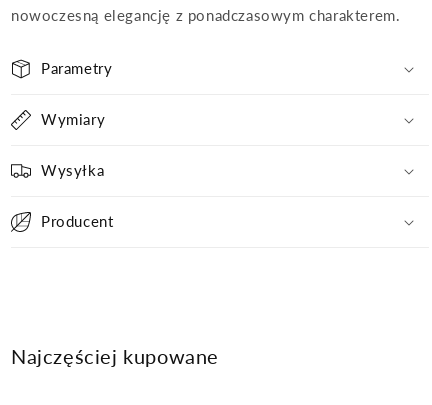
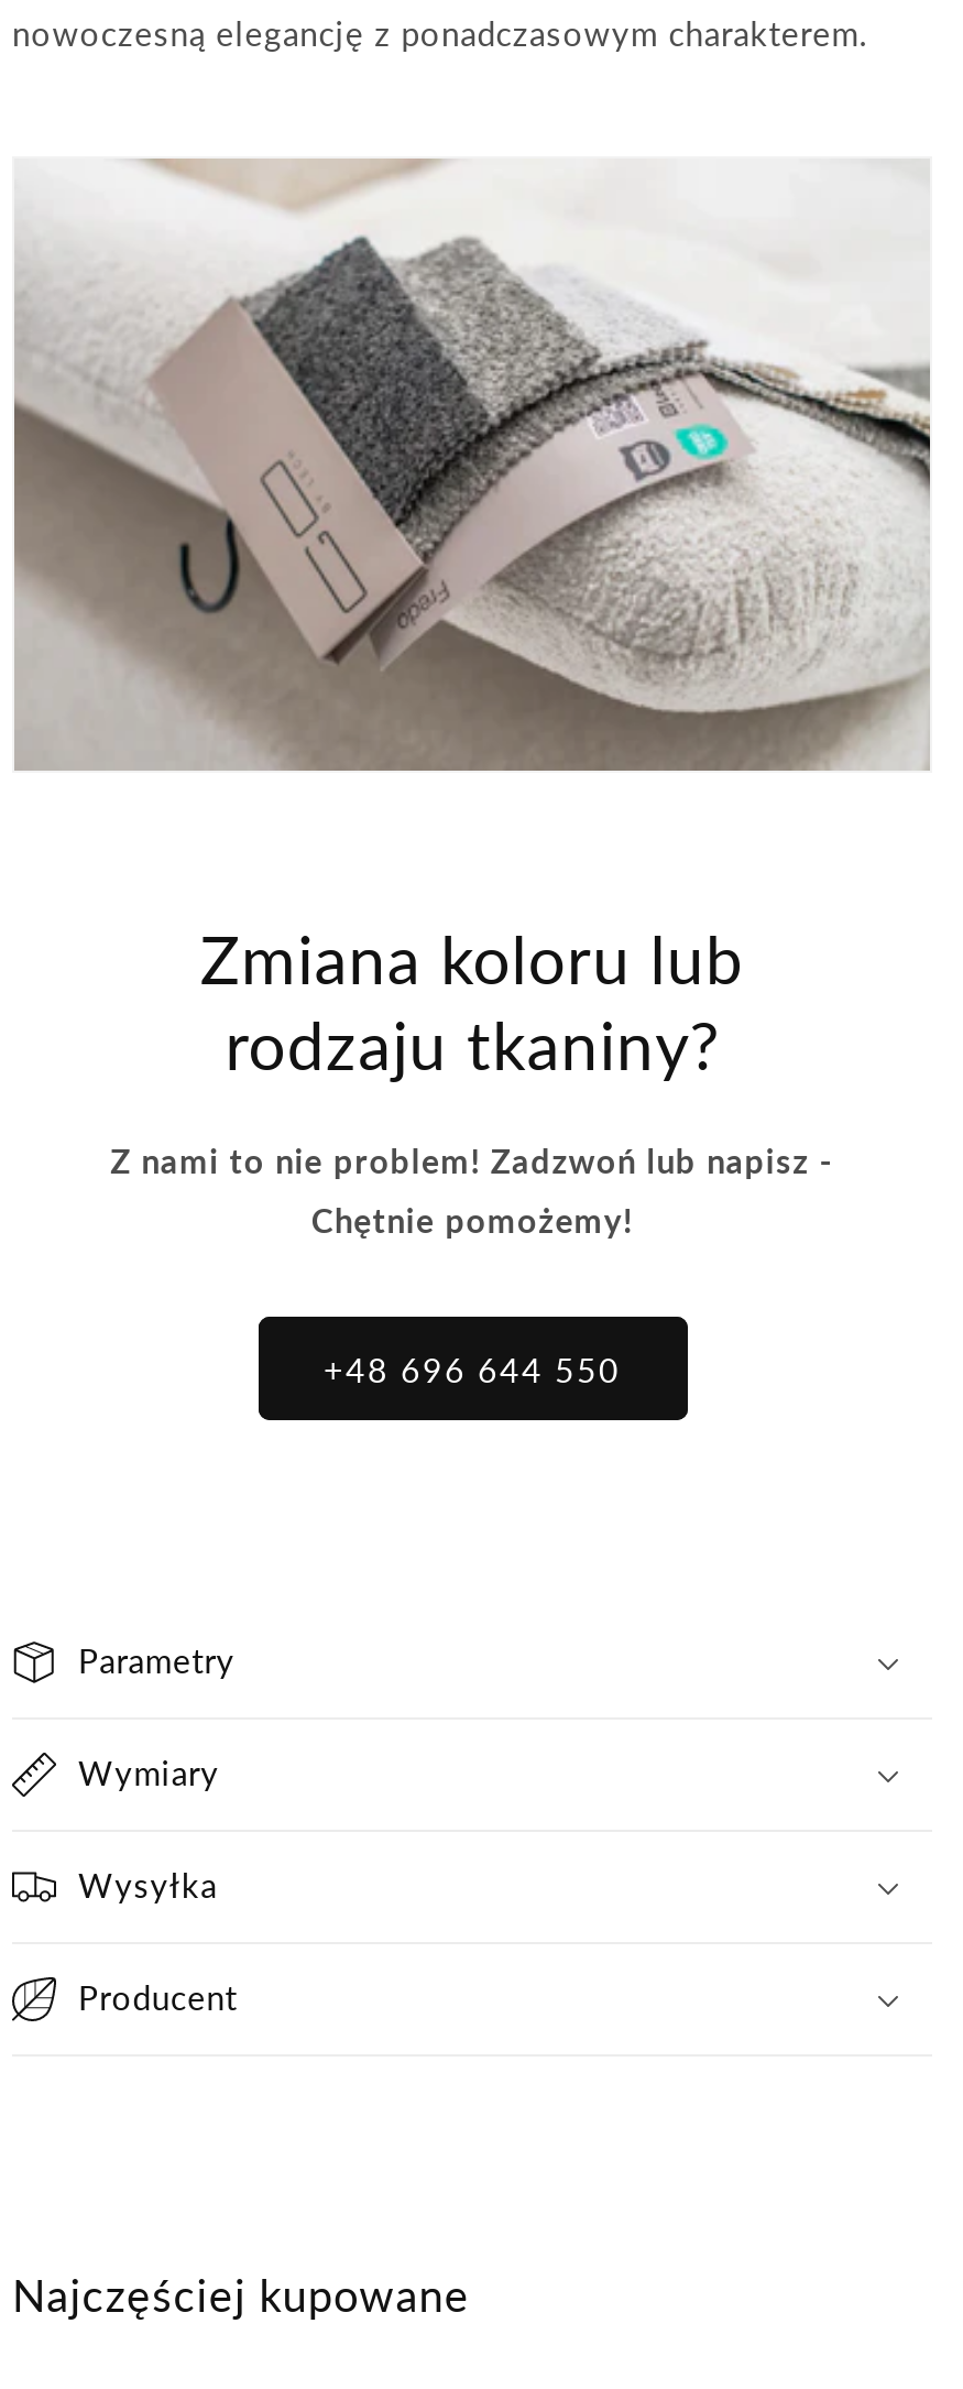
none -> [12,156,932,773] [image]
none -> [110,919,834,1240] Zmiana koloru lub | rodzaju tkaniny? | Z nami to nie problem! Zadzwoń lub napisz - | Chętnie pomożemy!
none -> [324,1349,621,1389] +48 696 644 550

